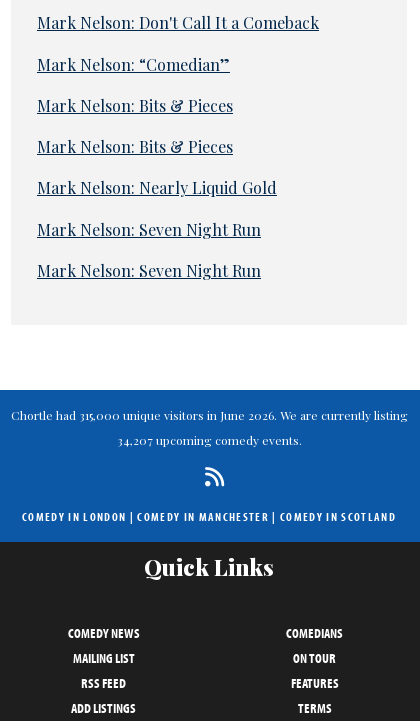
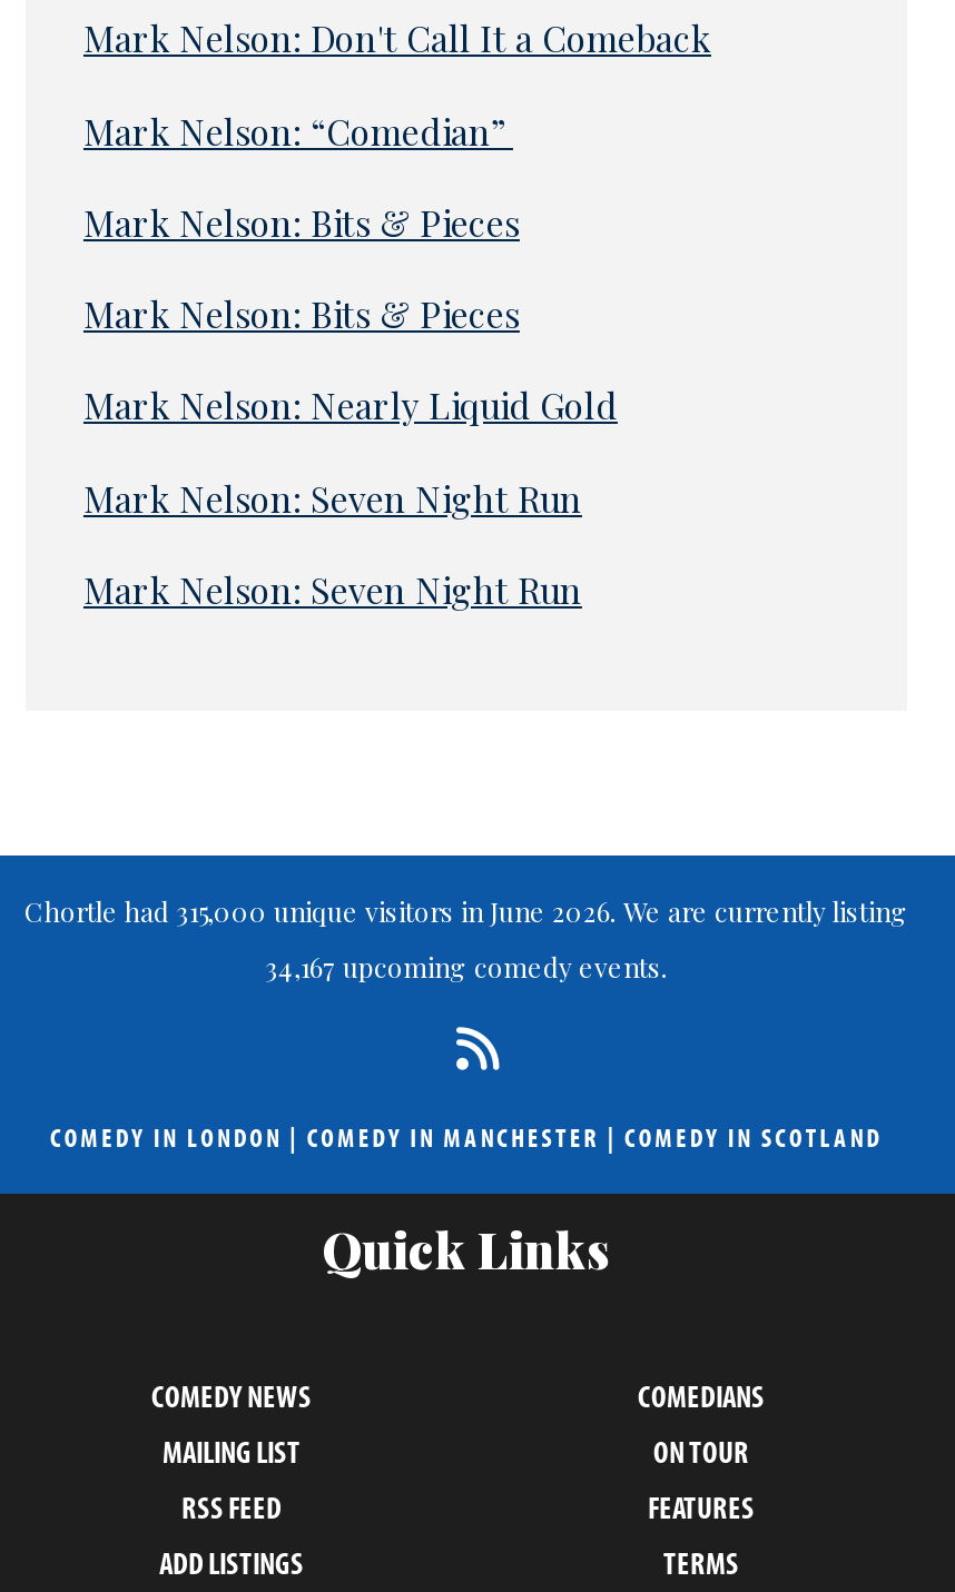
[116,432,301,448] 34,207 upcoming comedy events. -> [265,949,668,985] 34,167 upcoming comedy events.

